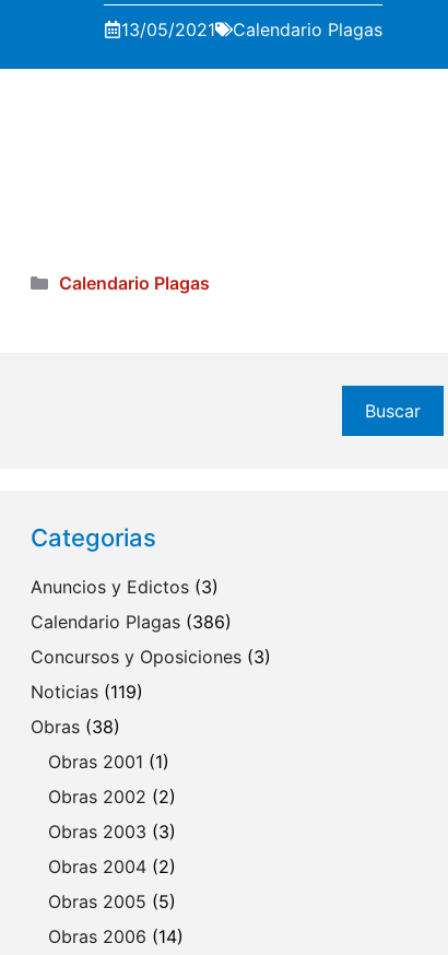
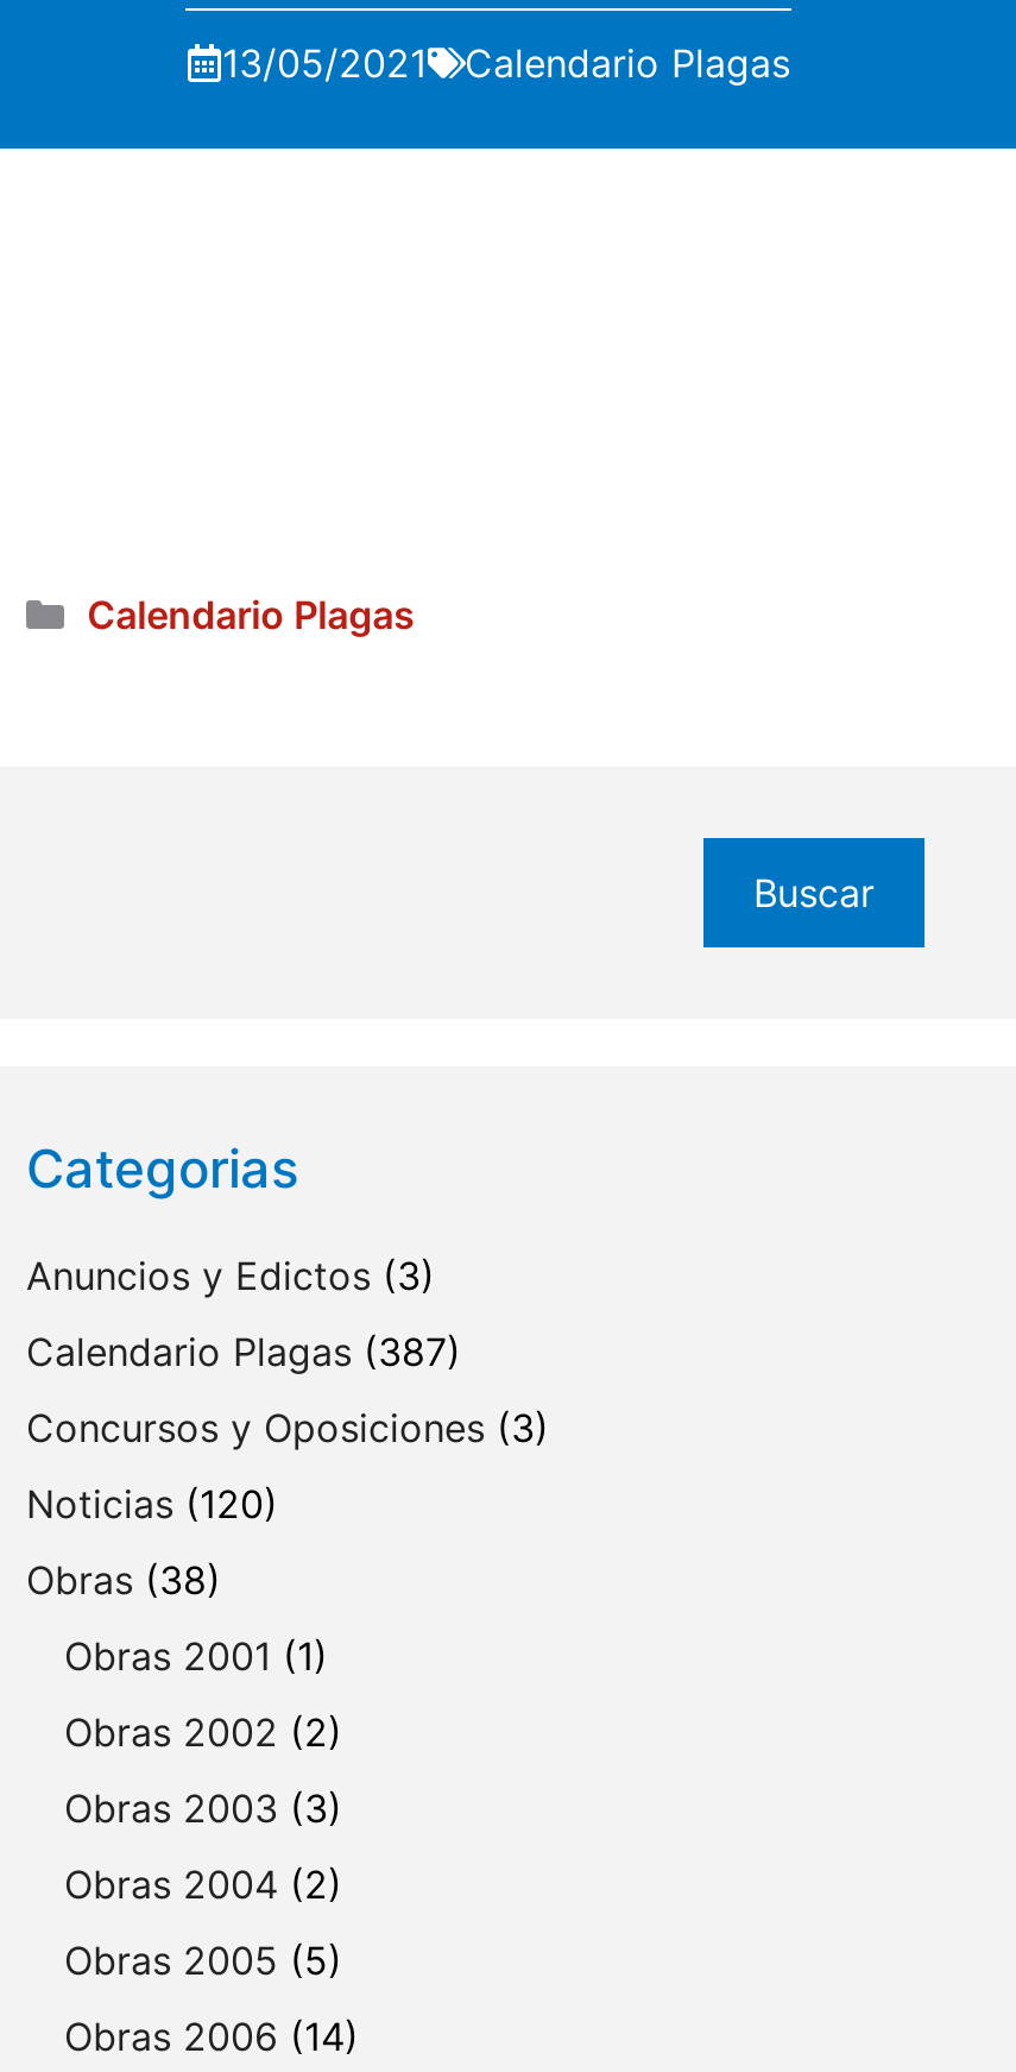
[31,611,232,633] Calendario Plagas (386) -> [26,1328,461,1375] Calendario Plagas (387)
[31,681,143,703] Noticias (119) -> [26,1480,278,1528] Noticias (120)

